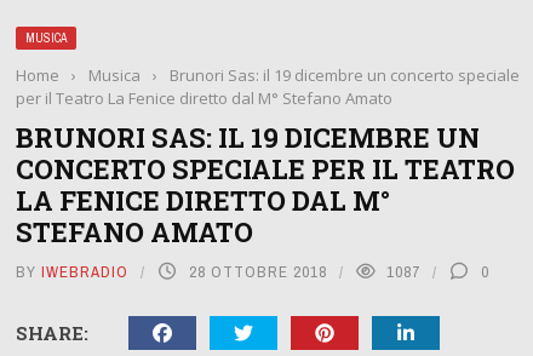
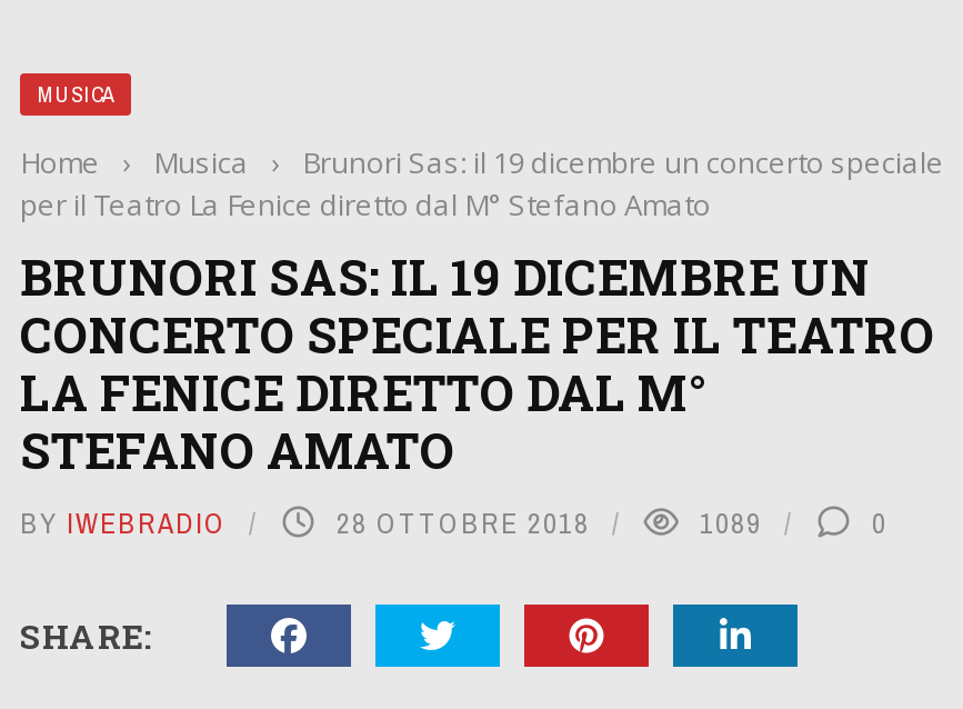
[386,262,420,282] 1087 -> [700,505,762,543] 1089

